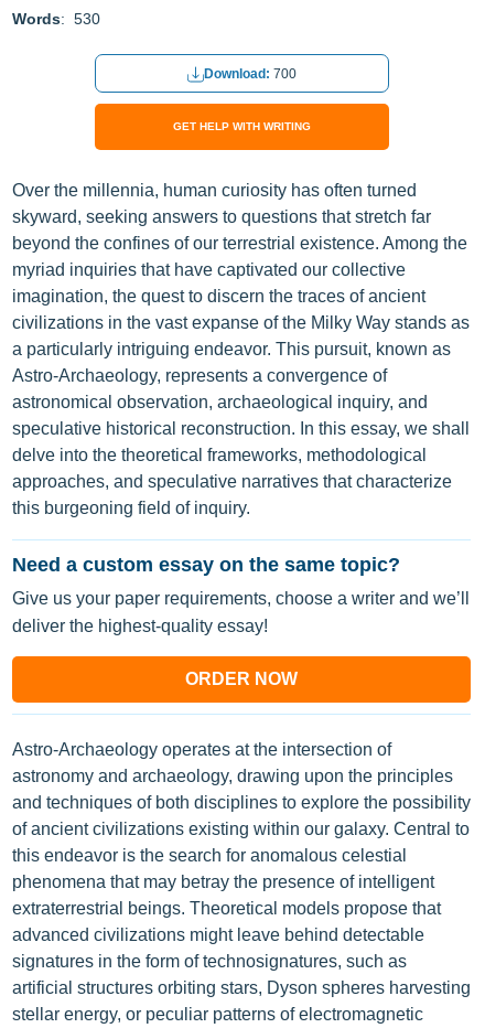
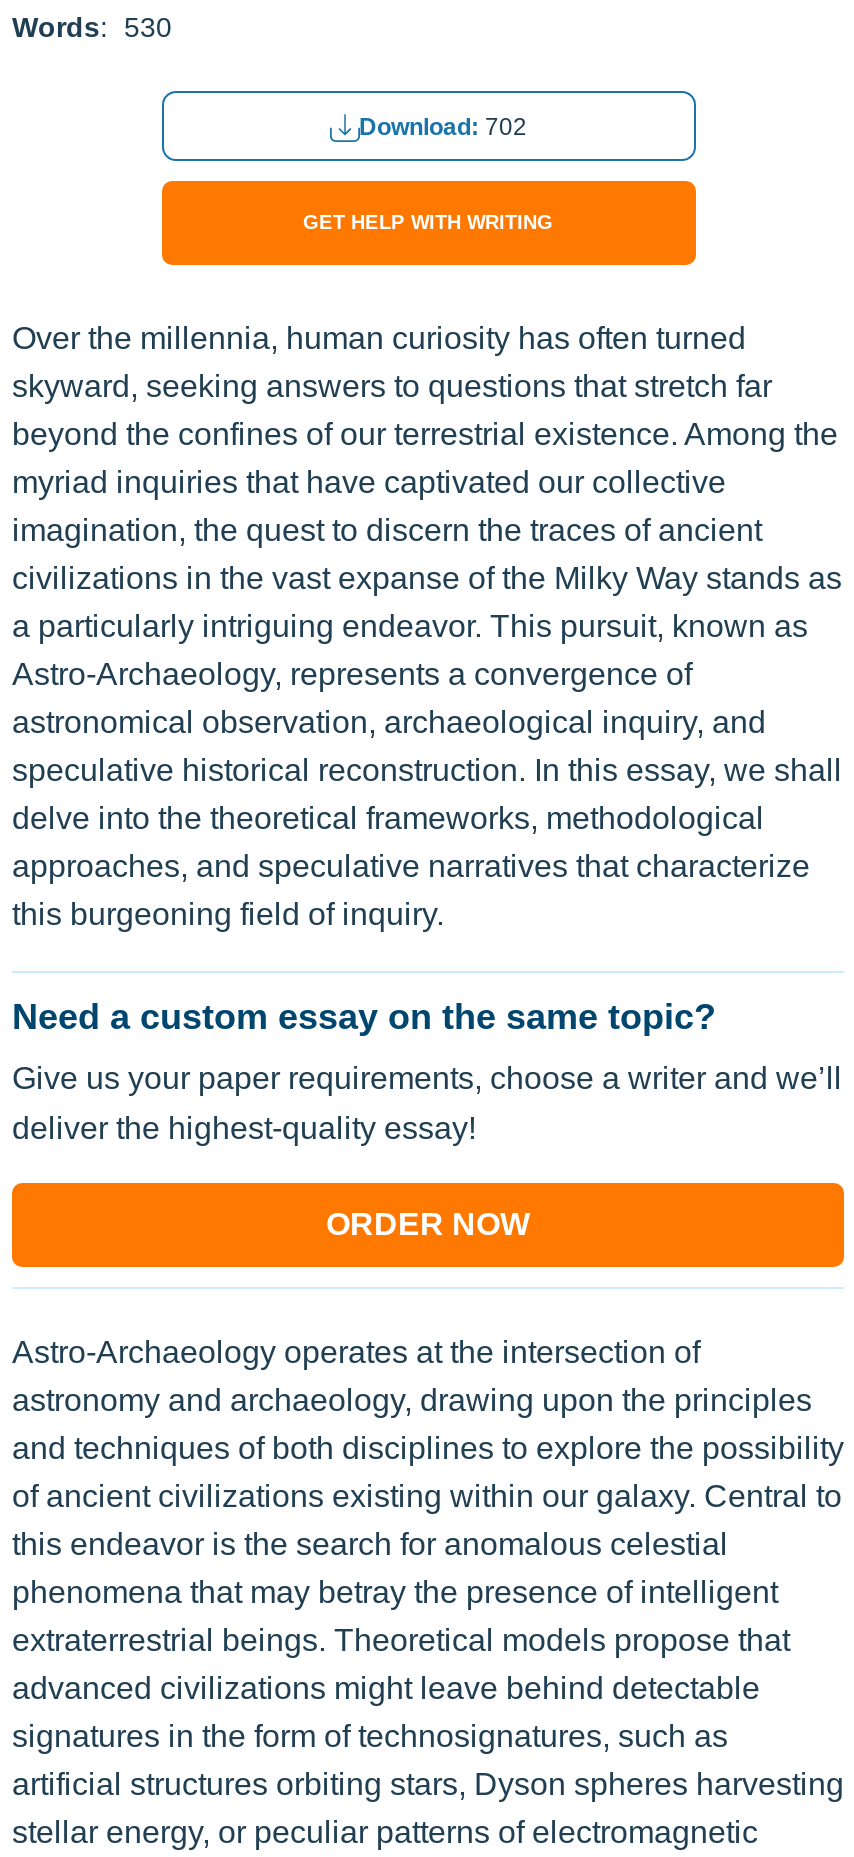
[203,67,296,82] Download: 700 -> [359,114,527,142] Download: 702

